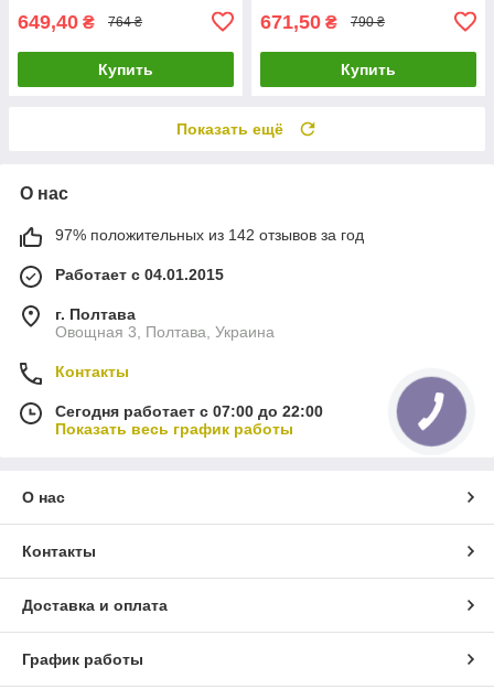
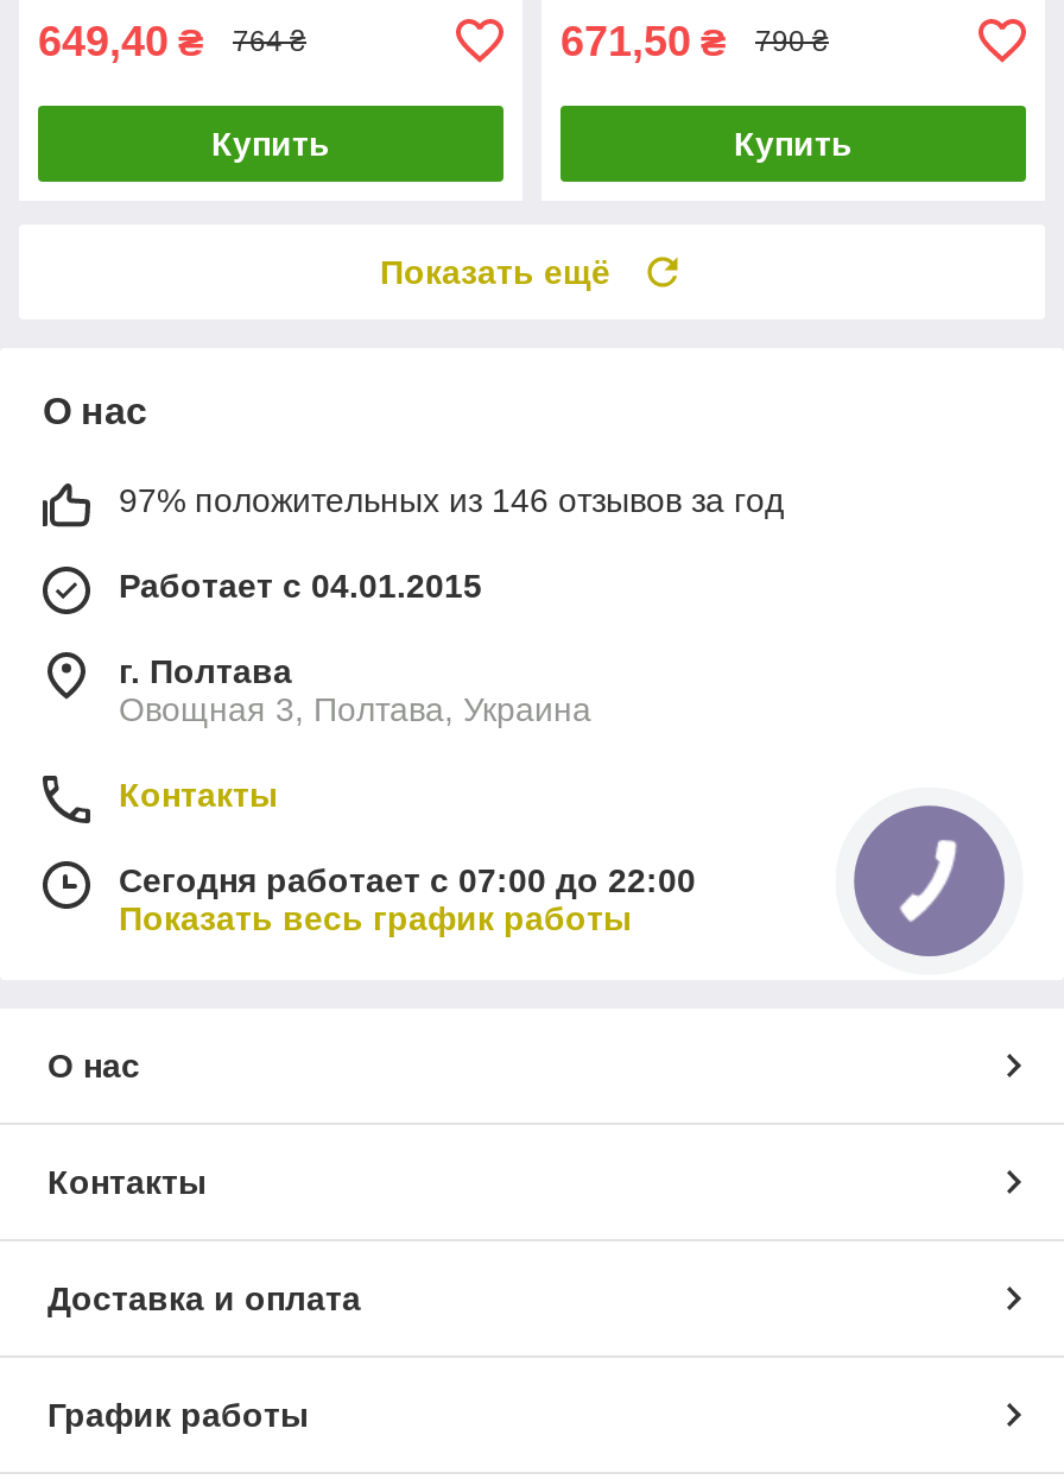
[55,226,364,243] 97% положительных из 142 отзывов за год -> [119,481,784,519] 97% положительных из 146 отзывов за год

